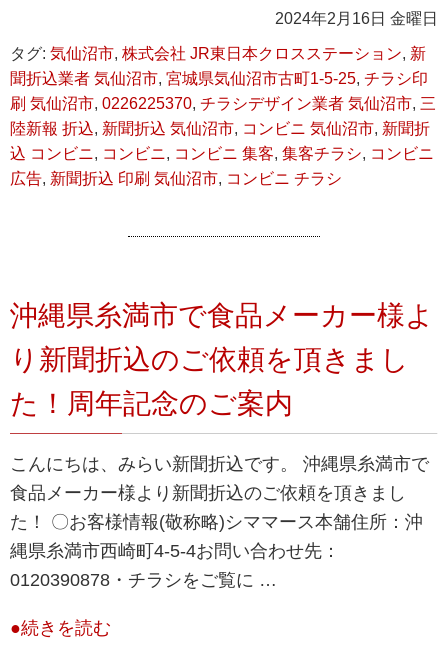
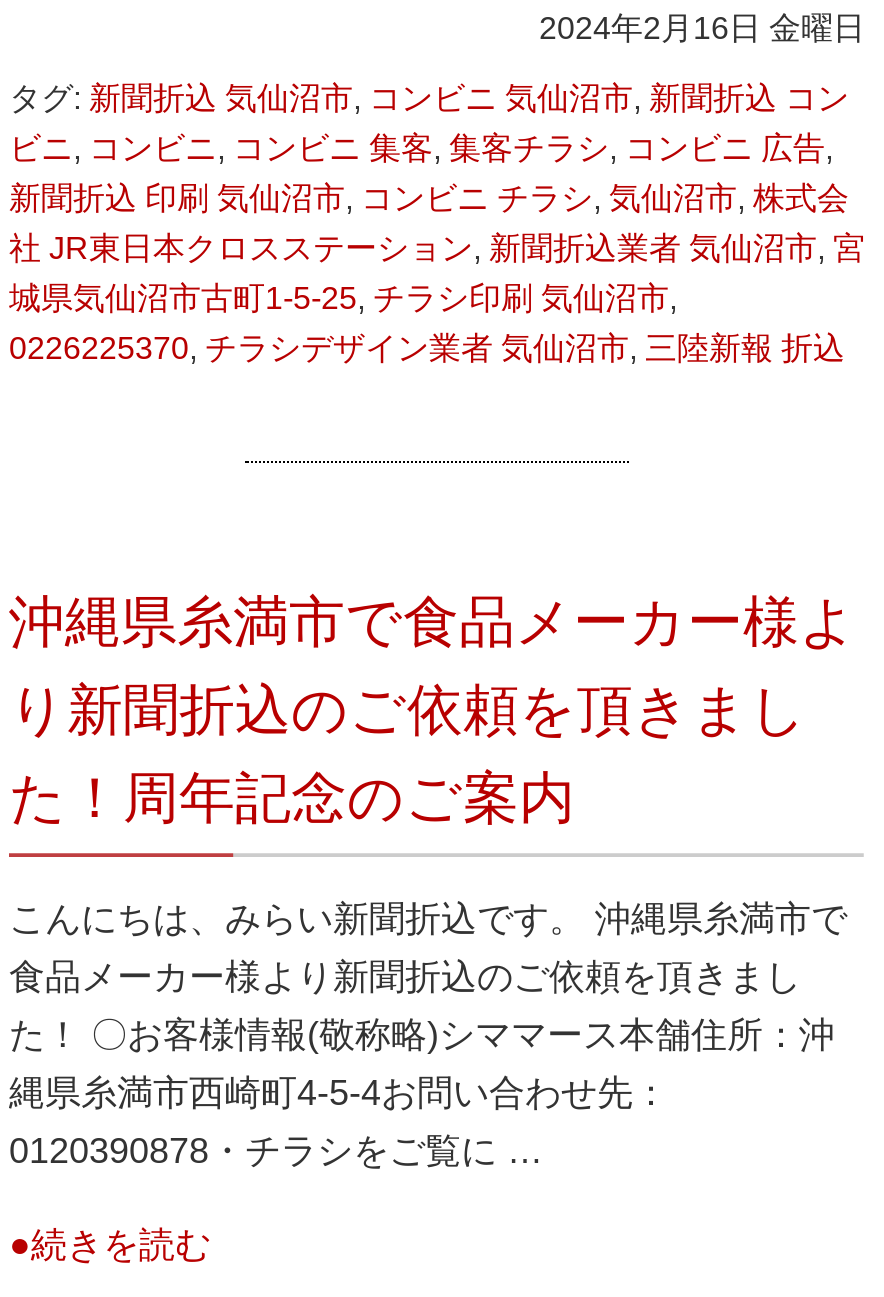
[10,45,426,62] タグ:気仙沼市,株式会社 JR東日本クロスステーション,新 -> [9,80,849,114] タグ:新聞折込 気仙沼市,コンビニ 気仙沼市,新聞折込 コン
[10,70,428,87] 聞折込業者 気仙沼市,宮城県気仙沼市古町1-5-25,チラシ印 -> [9,130,833,164] ビニ,コンビニ,コンビニ 集客,集客チラシ,コンビニ 広告,
[10,95,436,112] 刷 気仙沼市, 0226225370,チラシデザイン業者 気仙沼市,三 -> [9,180,849,214] 新聞折込 印刷 気仙沼市,コンビニ チラシ,気仙沼市,株式会
[10,120,430,137] 陸新報 折込,新聞折込 気仙沼市,コンビニ 気仙沼市,新聞折 -> [9,230,865,264] 社 JR東日本クロスステーション,新聞折込業者 気仙沼市,宮
[10,145,434,162] 込 コンビニ,コンビニ,コンビニ 集客,集客チラシ,コンビニ -> [9,280,677,314] 城県気仙沼市古町1-5-25,チラシ印刷 気仙沼市,
[10,170,342,187] 広告,新聞折込 印刷 気仙沼市,コンビニ チラシ -> [9,330,845,364] 0226225370,チラシデザイン業者 気仙沼市,三陸新報 折込

